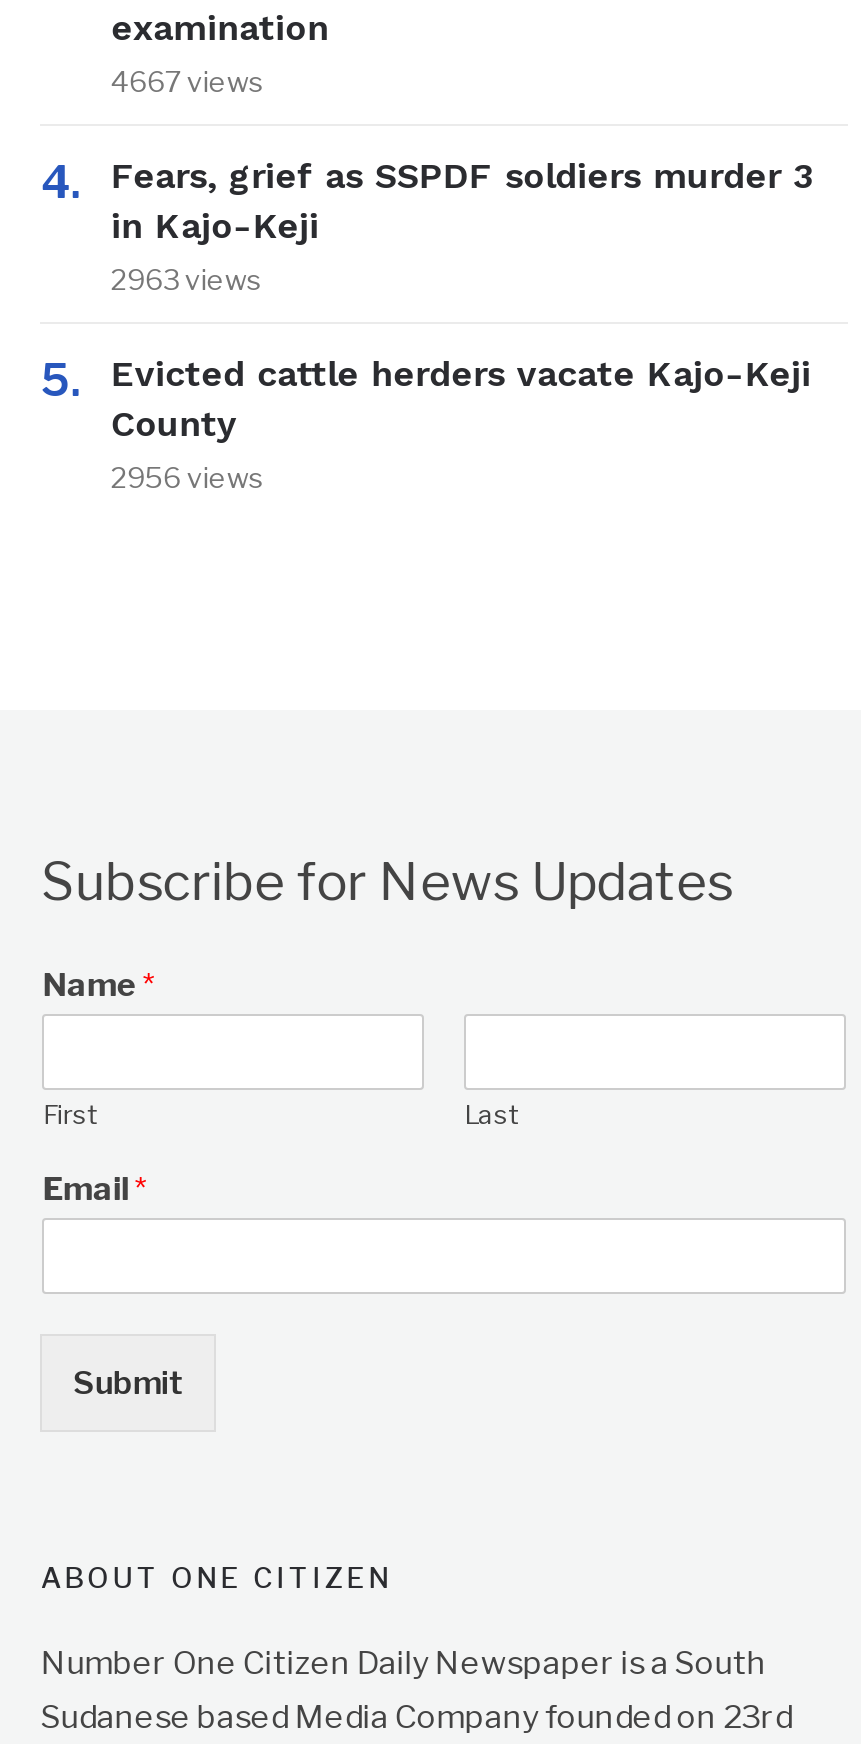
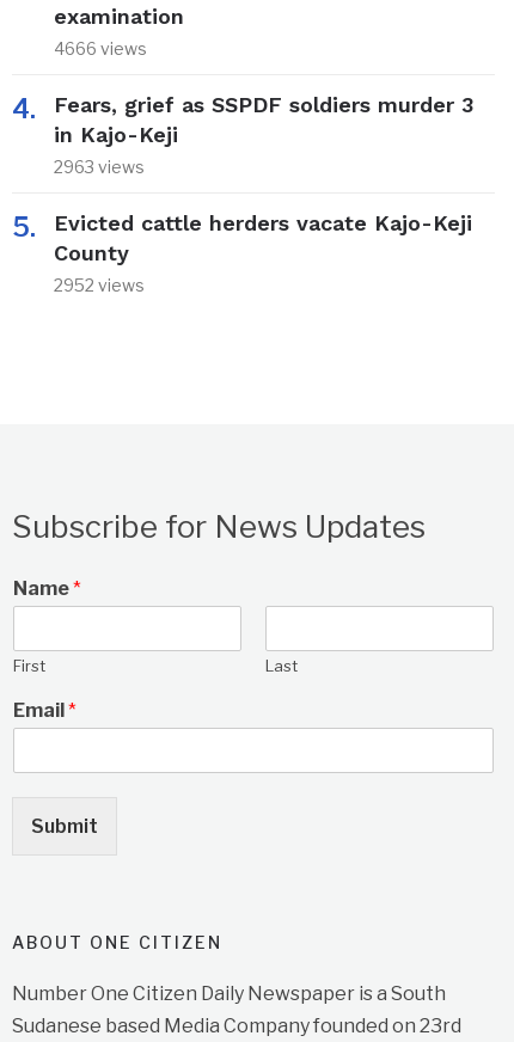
[111,64,265,98] 4667 views -> [54,38,148,58] 4666 views
[111,460,265,494] 2956 views -> [54,275,145,295] 2952 views

